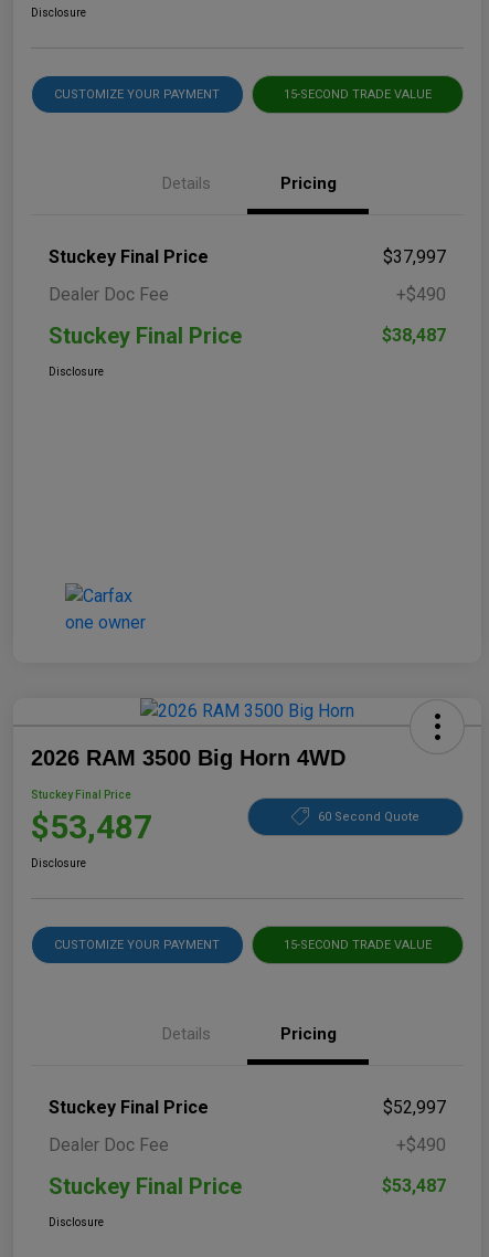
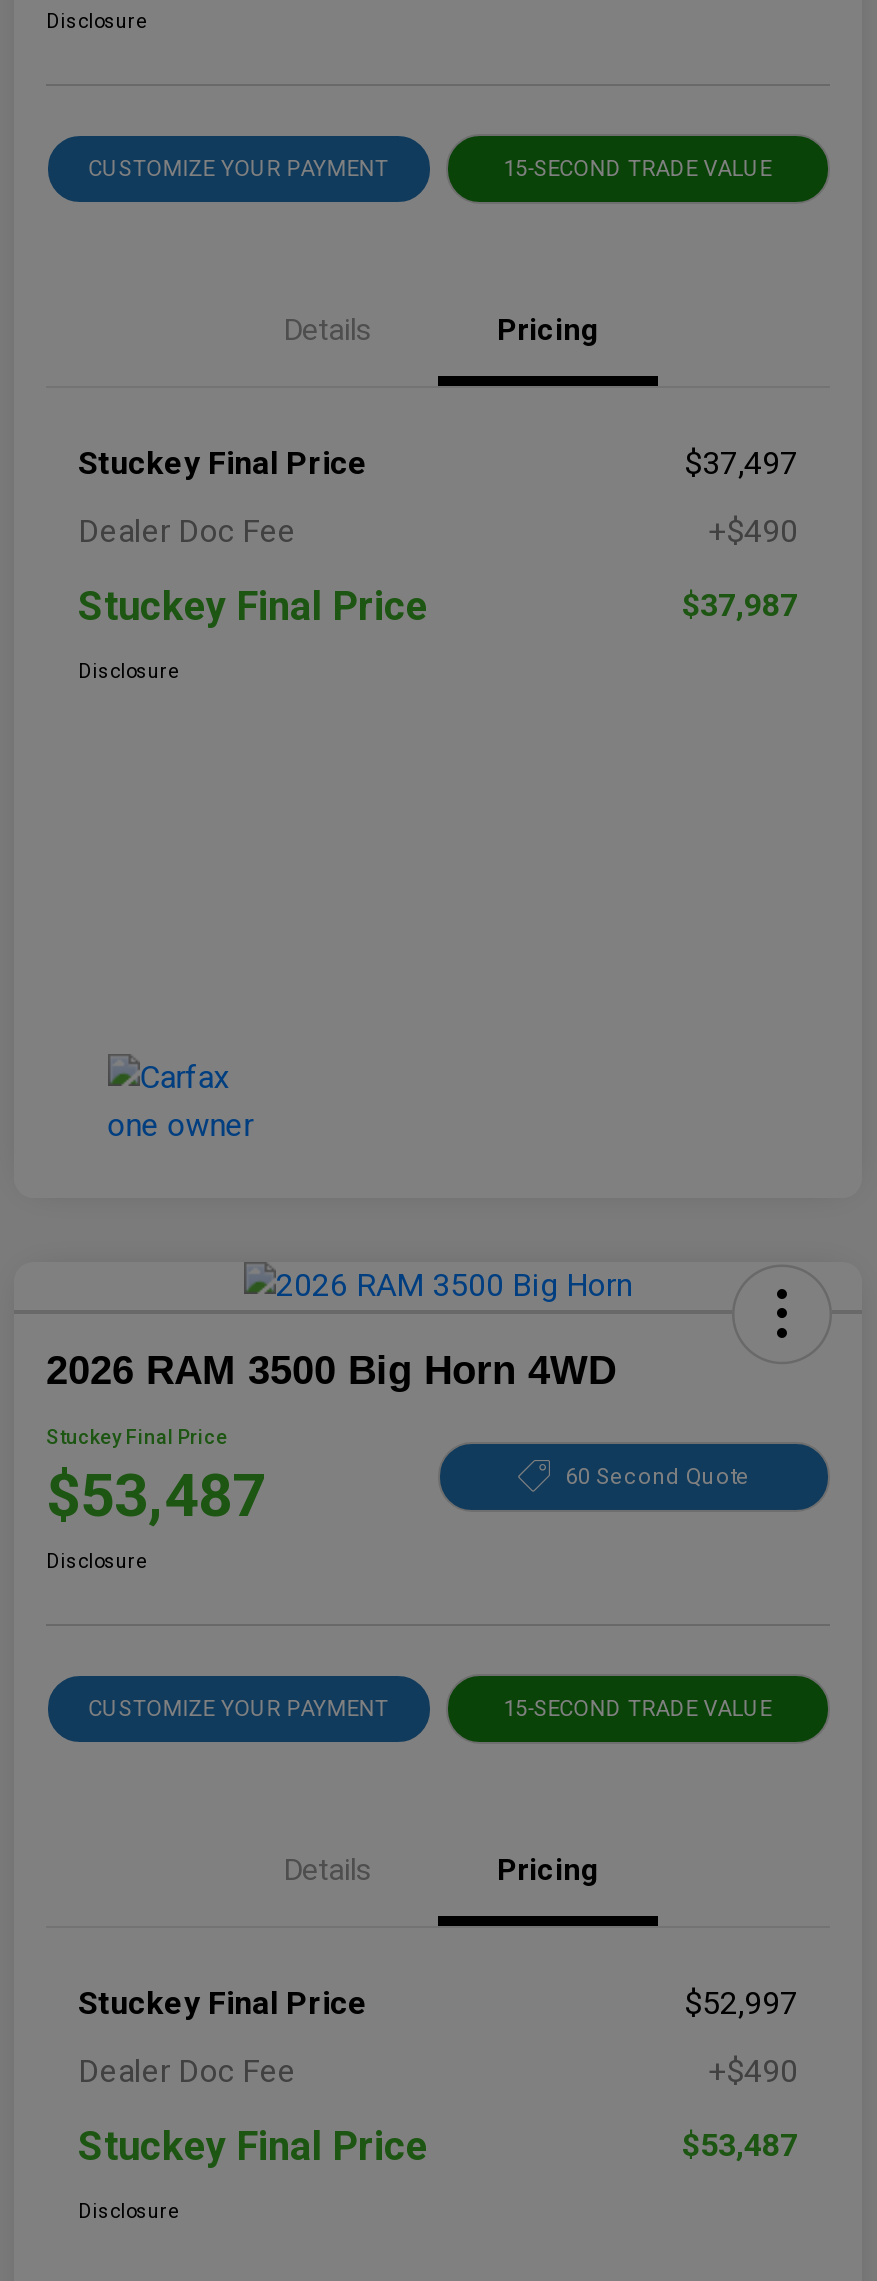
[383,247,446,268] $37,997 -> [684,444,798,482] $37,497
[382,325,446,346] $38,487 -> [682,586,798,624] $37,987

